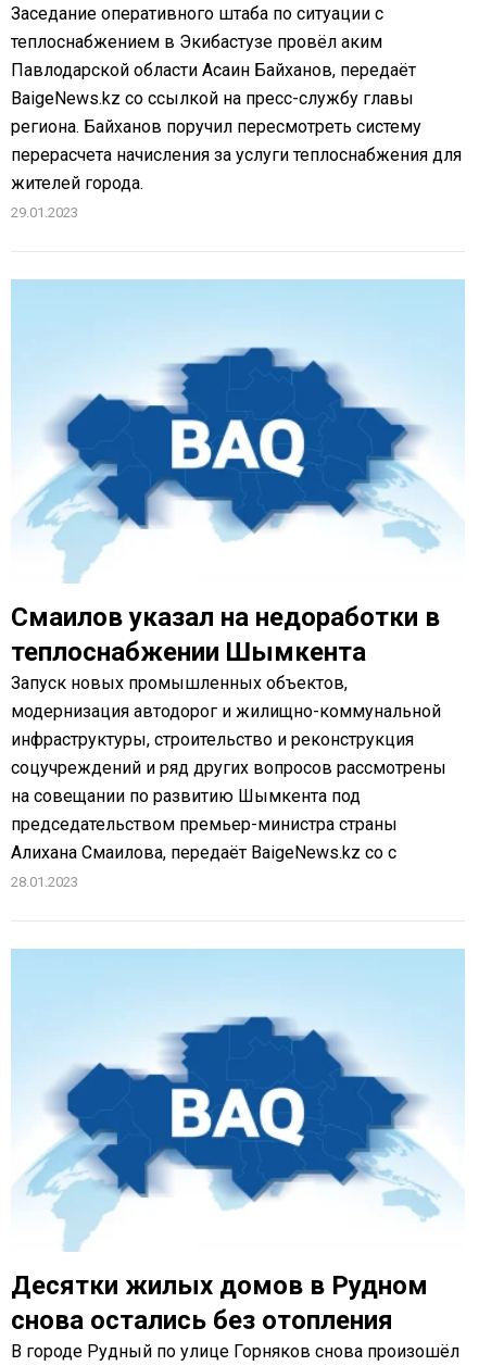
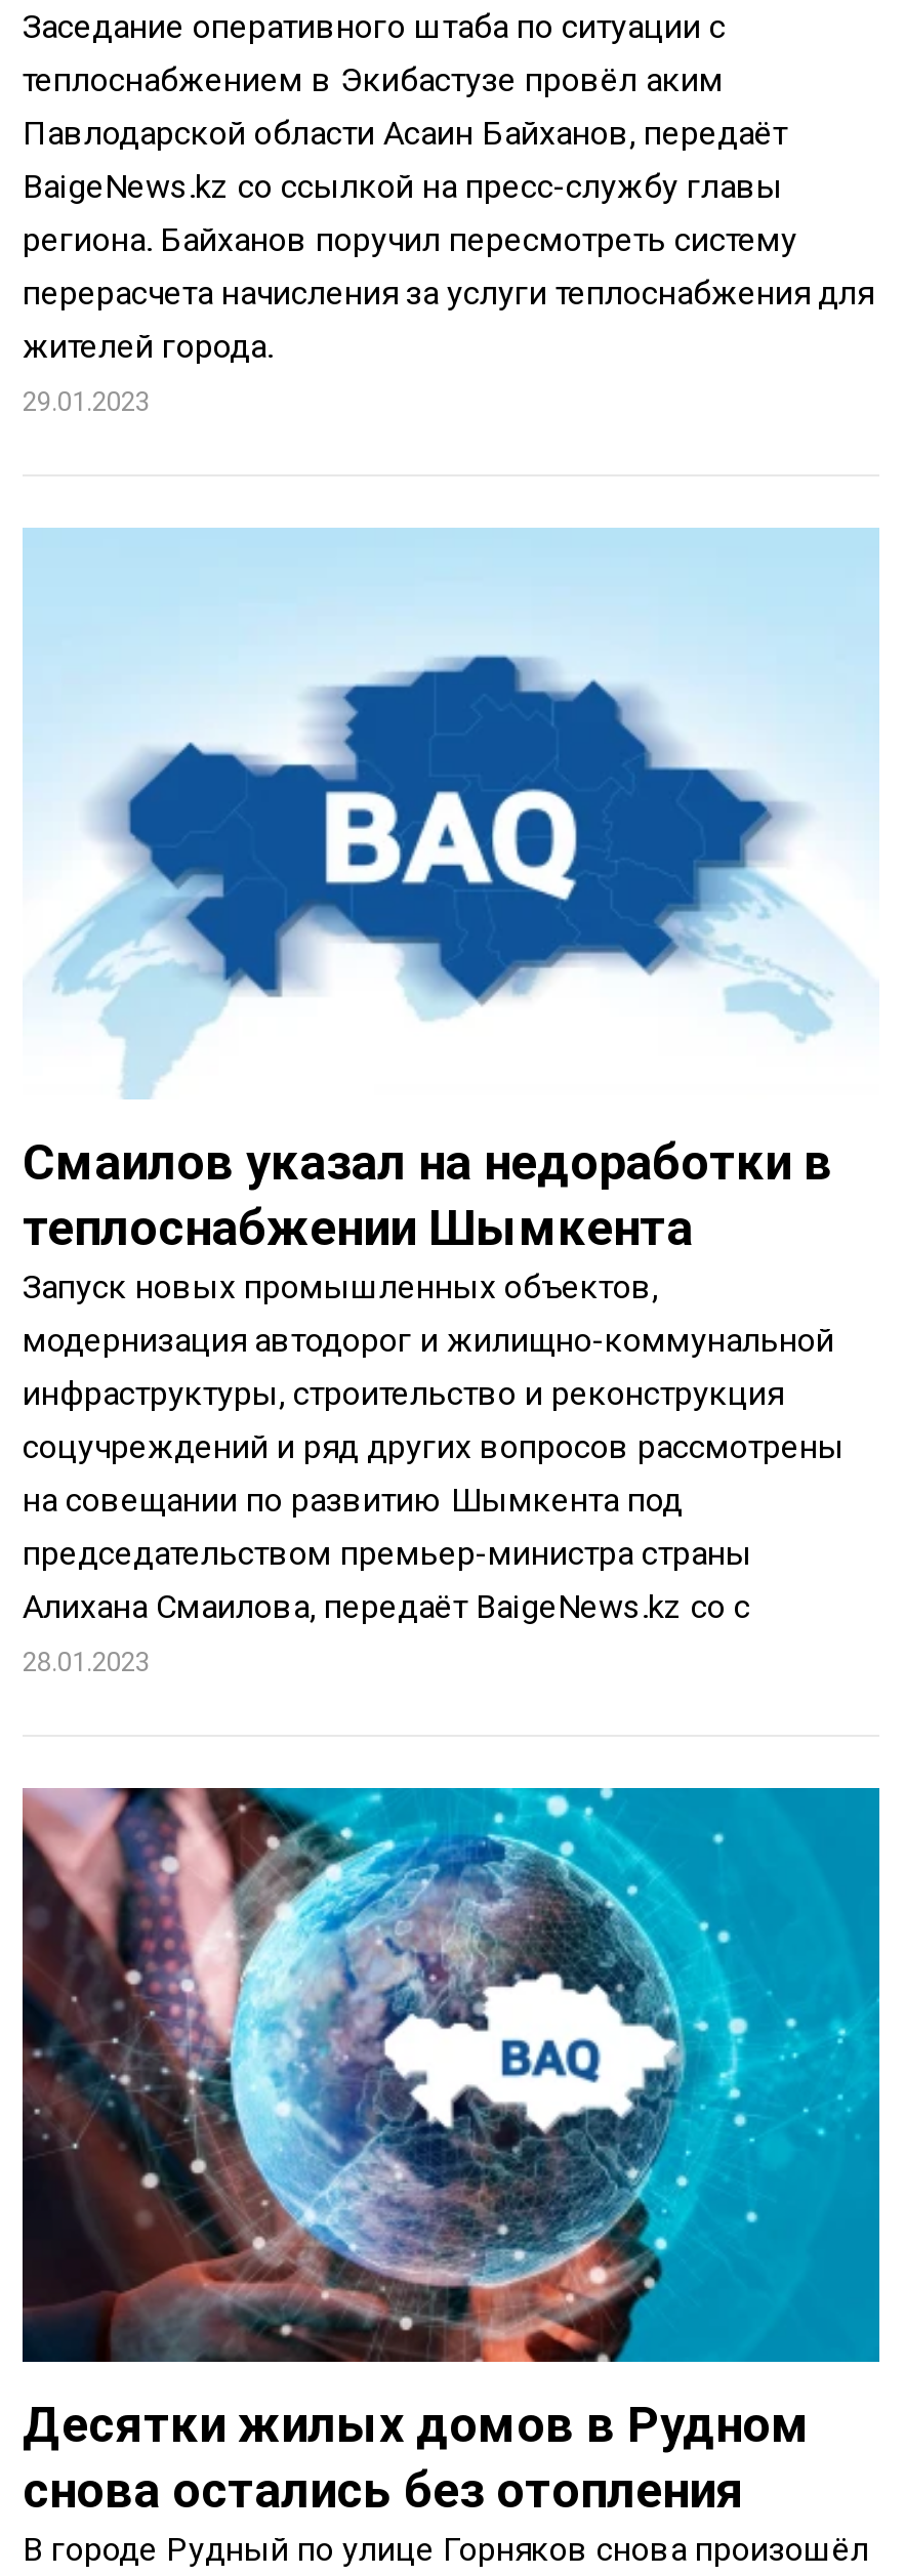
[11,948,465,1253] [image] -> [20,1785,881,2365] [image]

